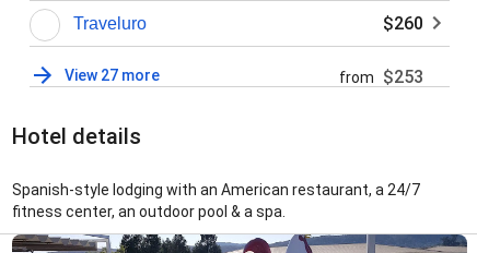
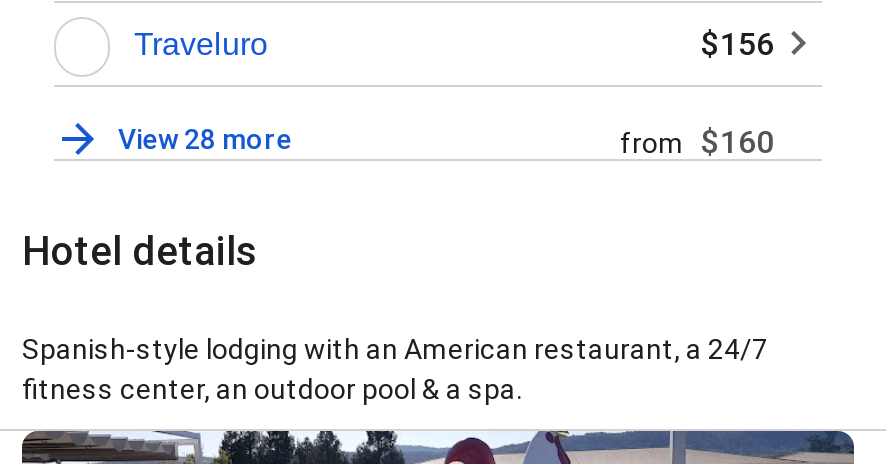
[383,14,423,34] $260 -> [700,25,774,63] $156
[65,67,160,85] View 27 more -> [118,123,292,155] View 28 more
[339,67,423,88] from $253 -> [620,123,774,161] from $160

